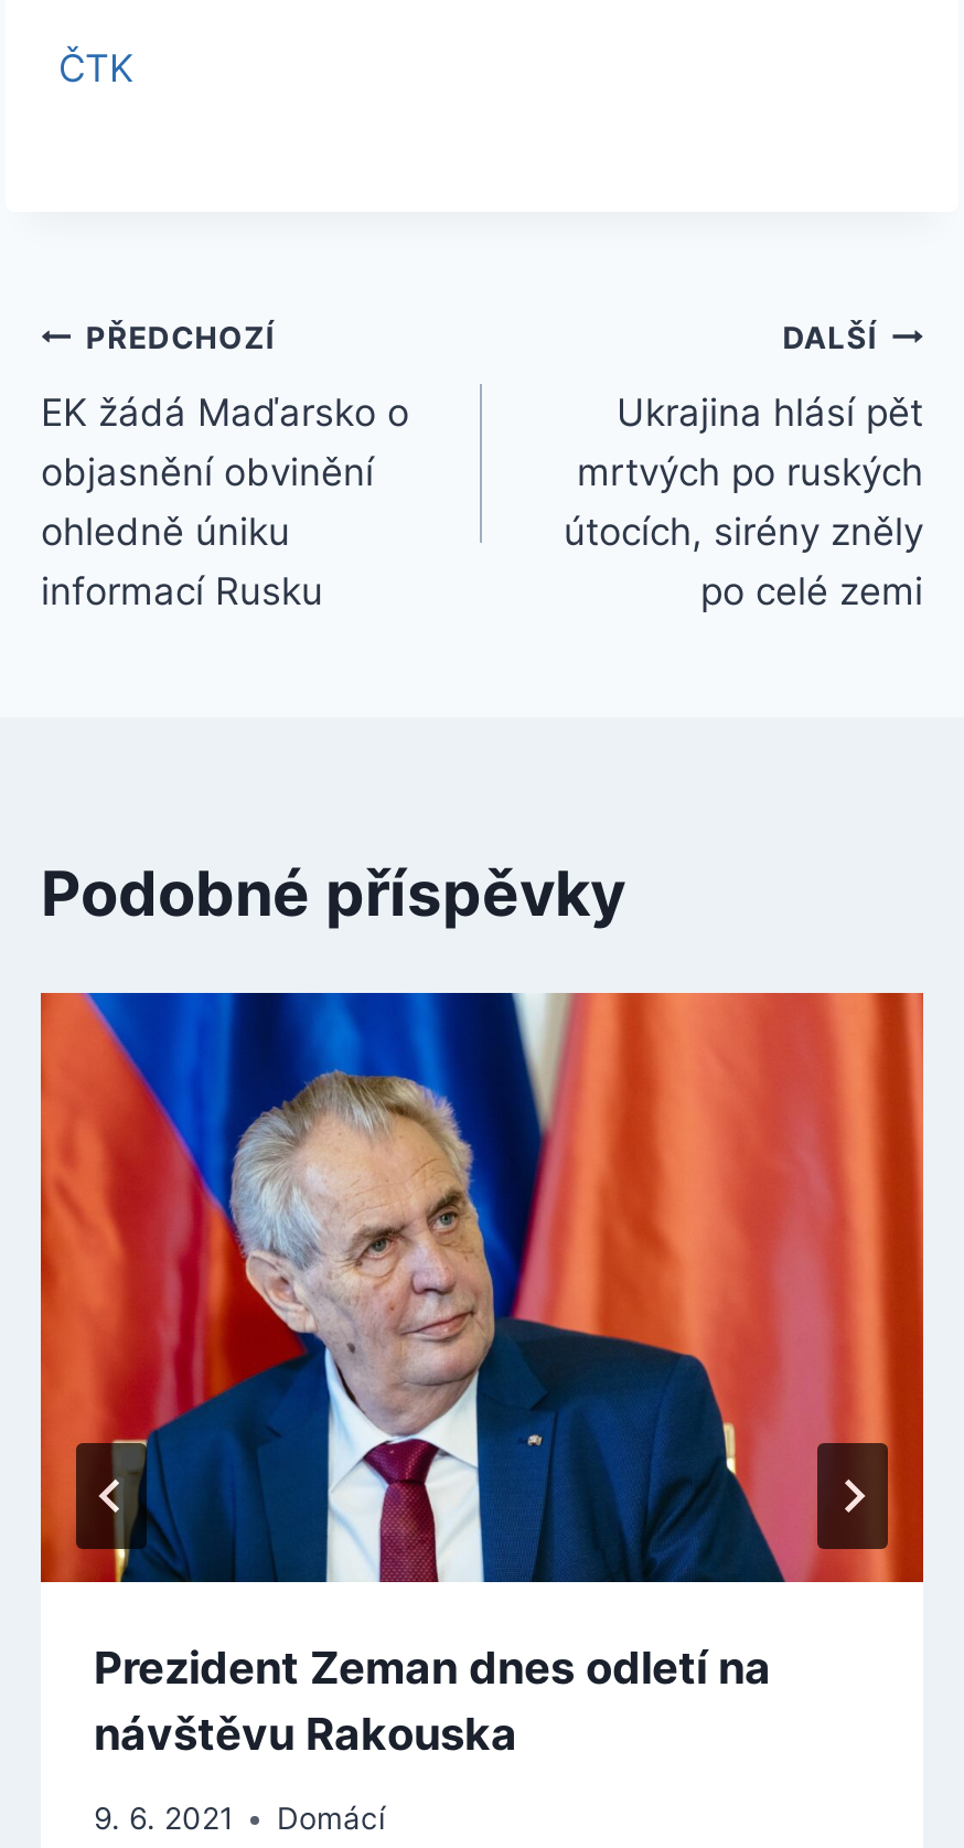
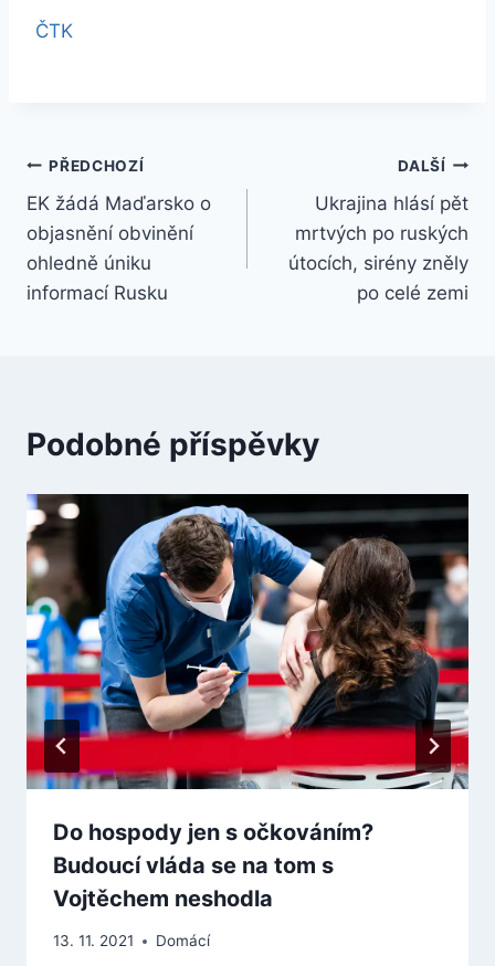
[39,991,925,1760] [image] | Prezident Zeman dnes odletí na | návštěvu Rakouska -> [25,493,470,912] [image] | Do hospody jen s očkováním? | Budoucí vláda se na tom s | Vojtěchem neshodla
[94,1801,385,1837] 9. 6. 2021 Domácí -> [53,932,210,950] 13. 11. 2021 Domácí

